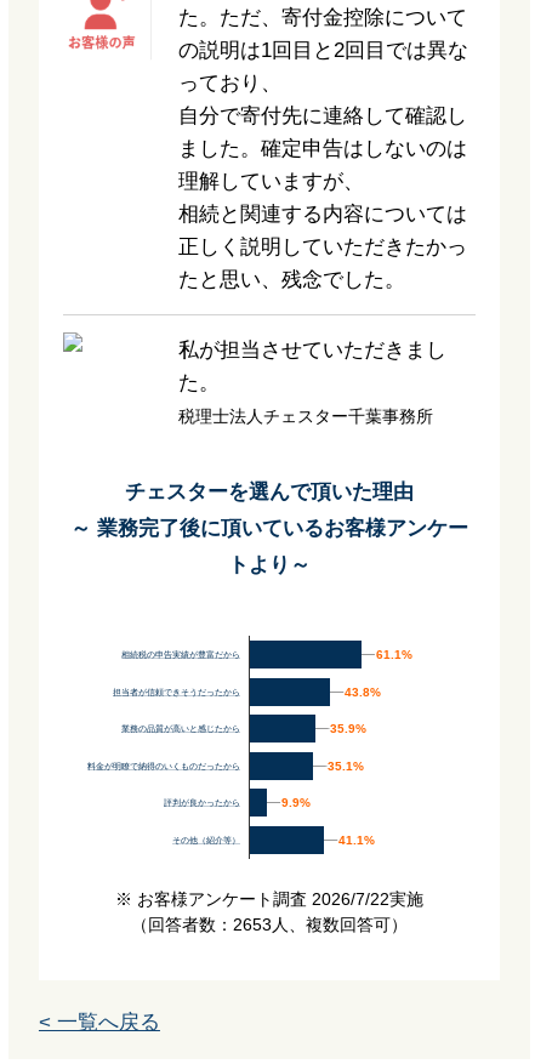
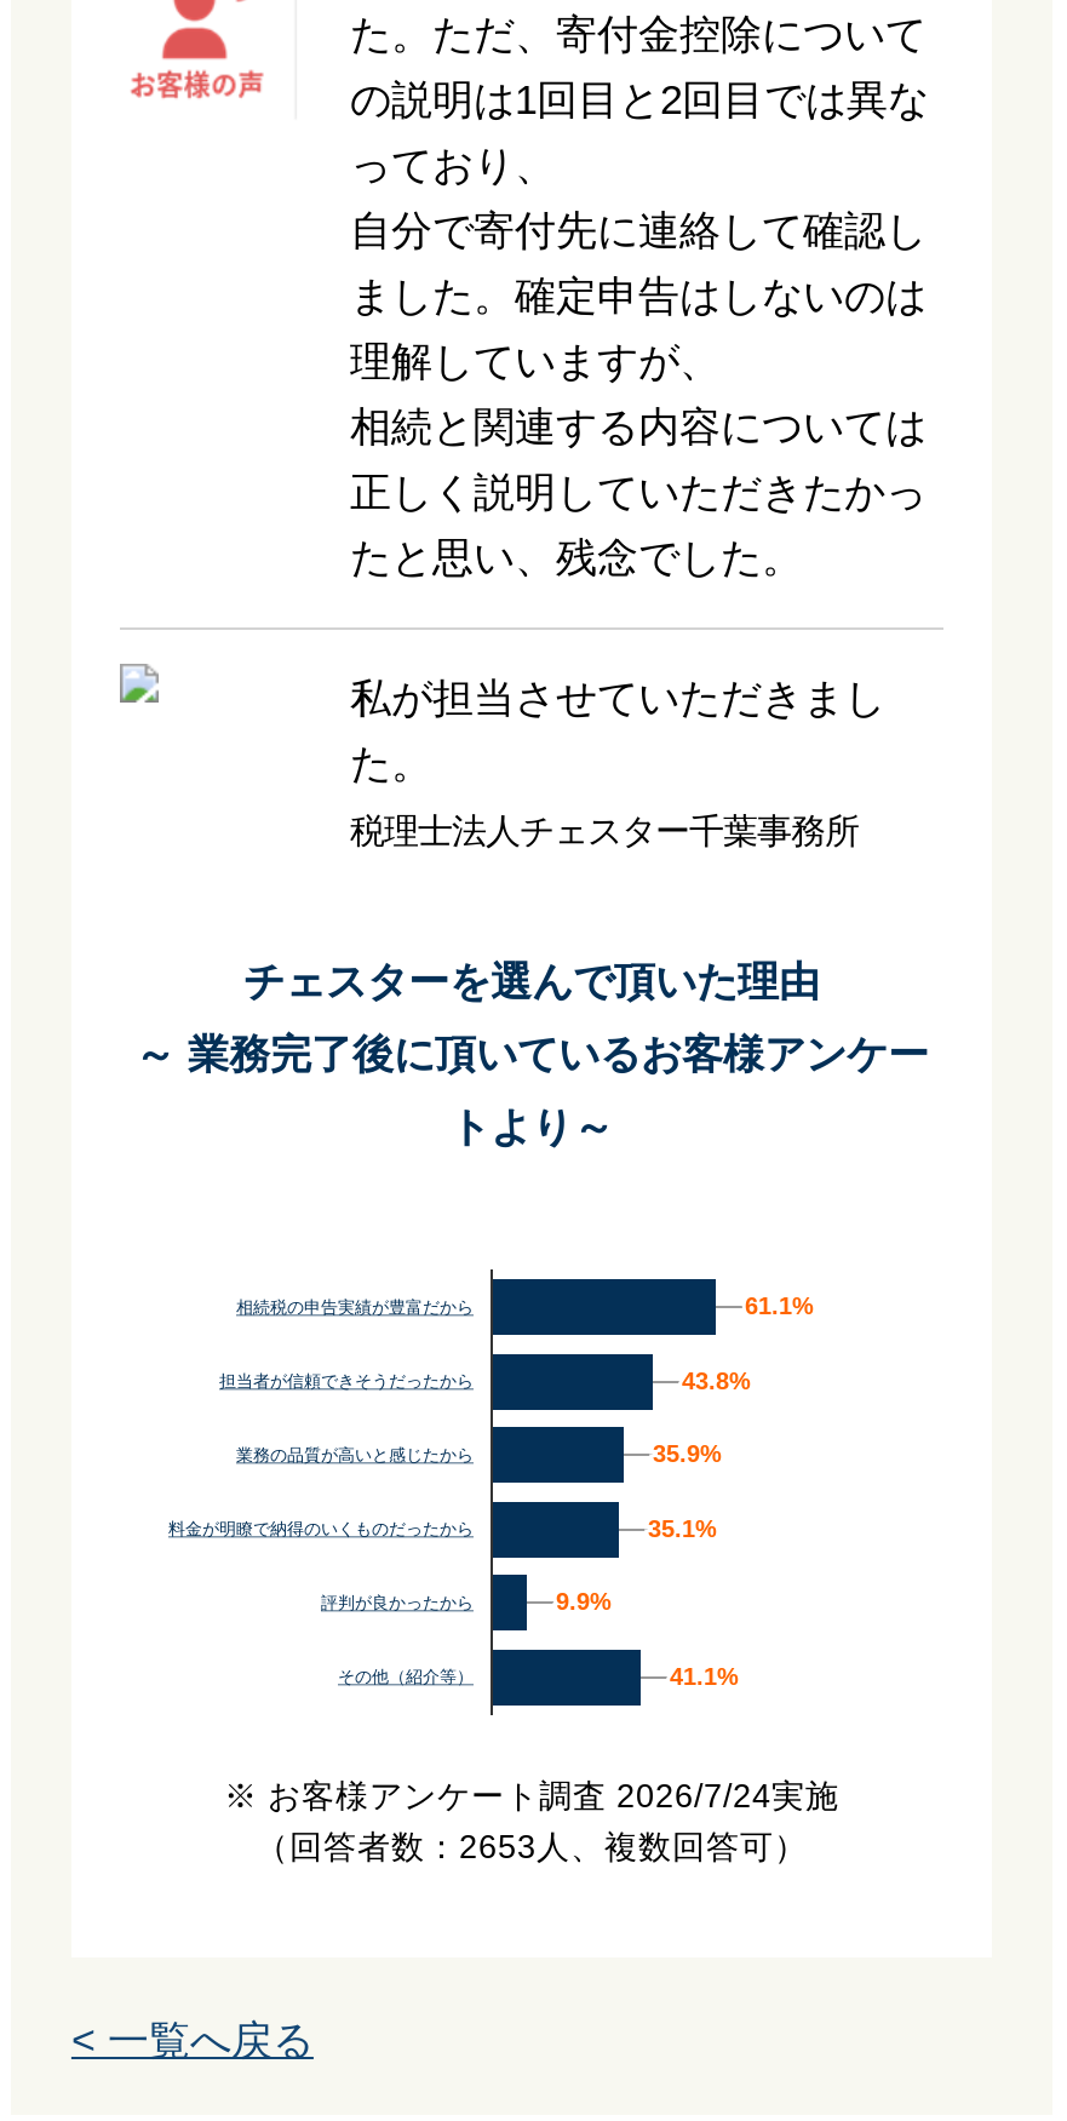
[115,891,423,909] ※ お客様アンケート調査 2026/7/22実施 -> [224,1778,839,1815] ※ お客様アンケート調査 2026/7/24実施

